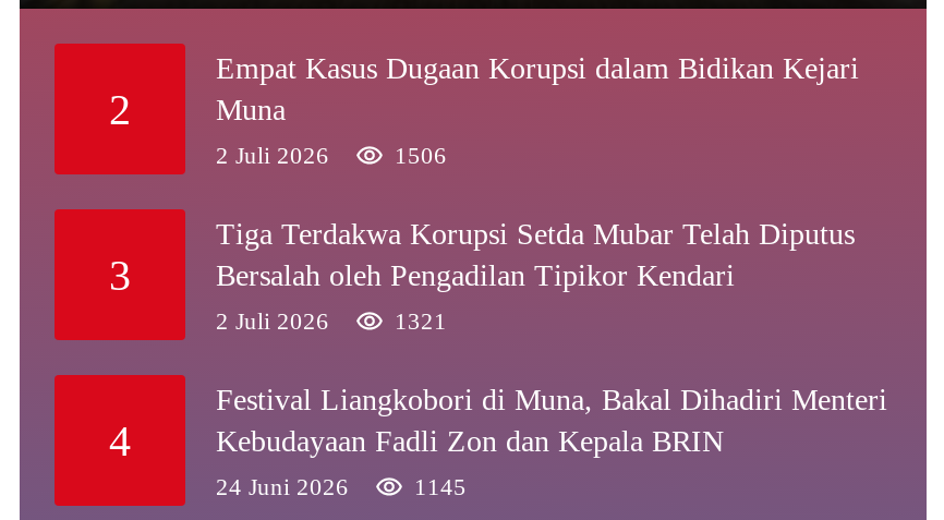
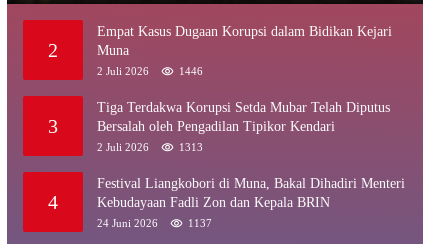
[395,143,447,169] 1506 -> [179,65,203,77] 1446
[395,308,447,334] 1321 -> [179,141,203,153] 1313
[414,474,467,500] 1145 -> [188,217,212,229] 1137

